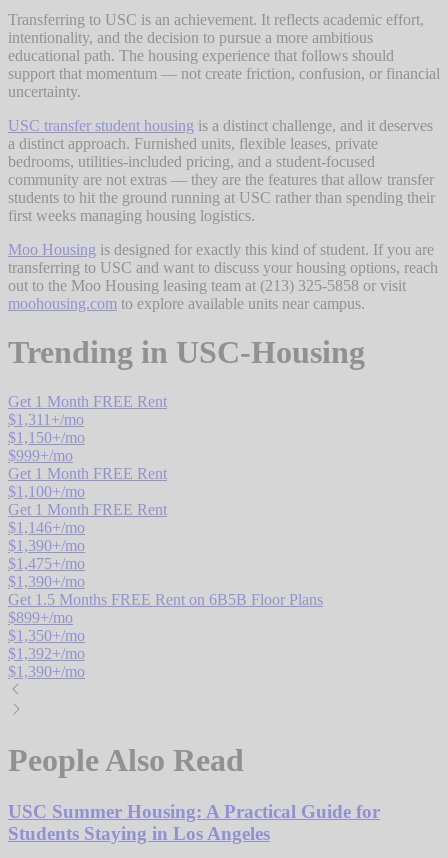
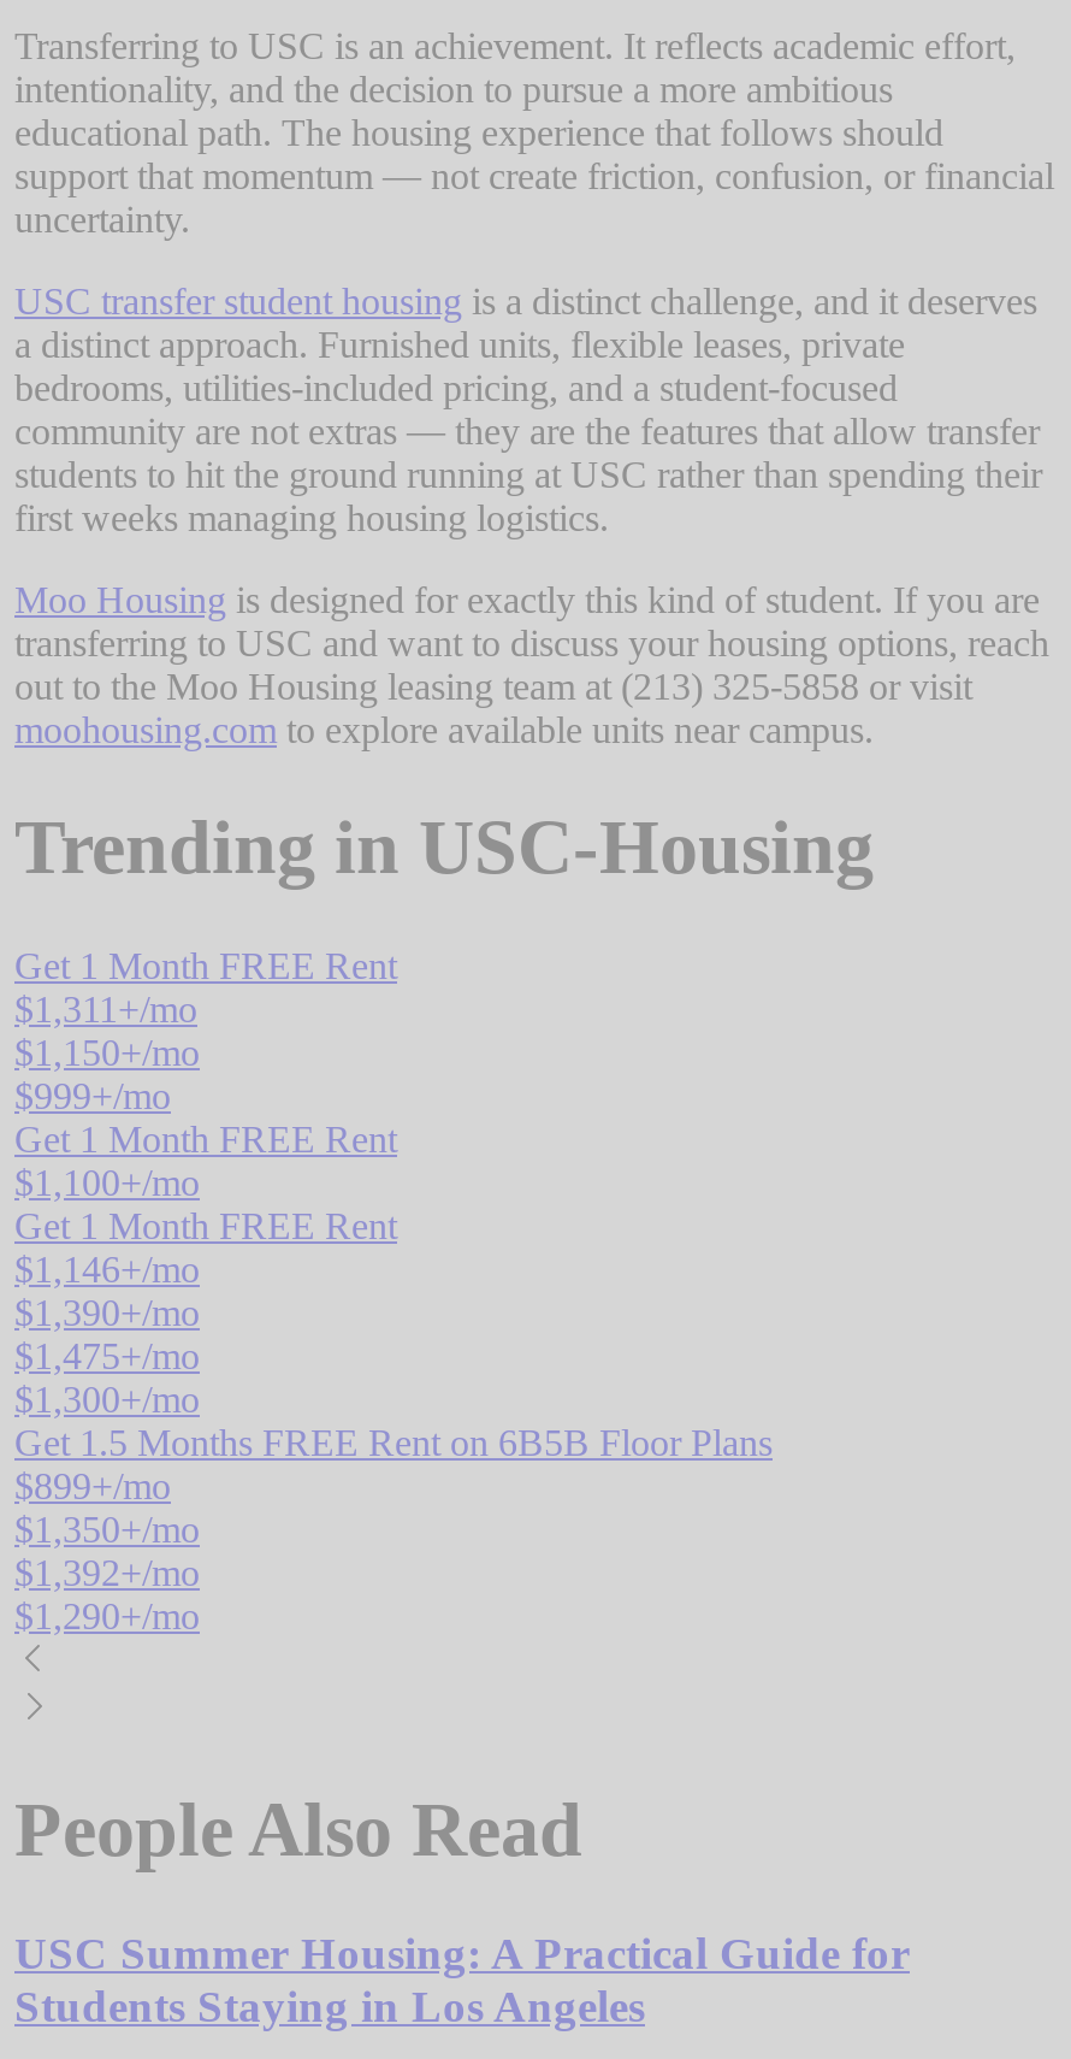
[8,573,85,590] $1,390+/mo -> [14,1378,200,1419] $1,300+/mo
[8,663,85,680] $1,390+/mo -> [14,1595,200,1636] $1,290+/mo

